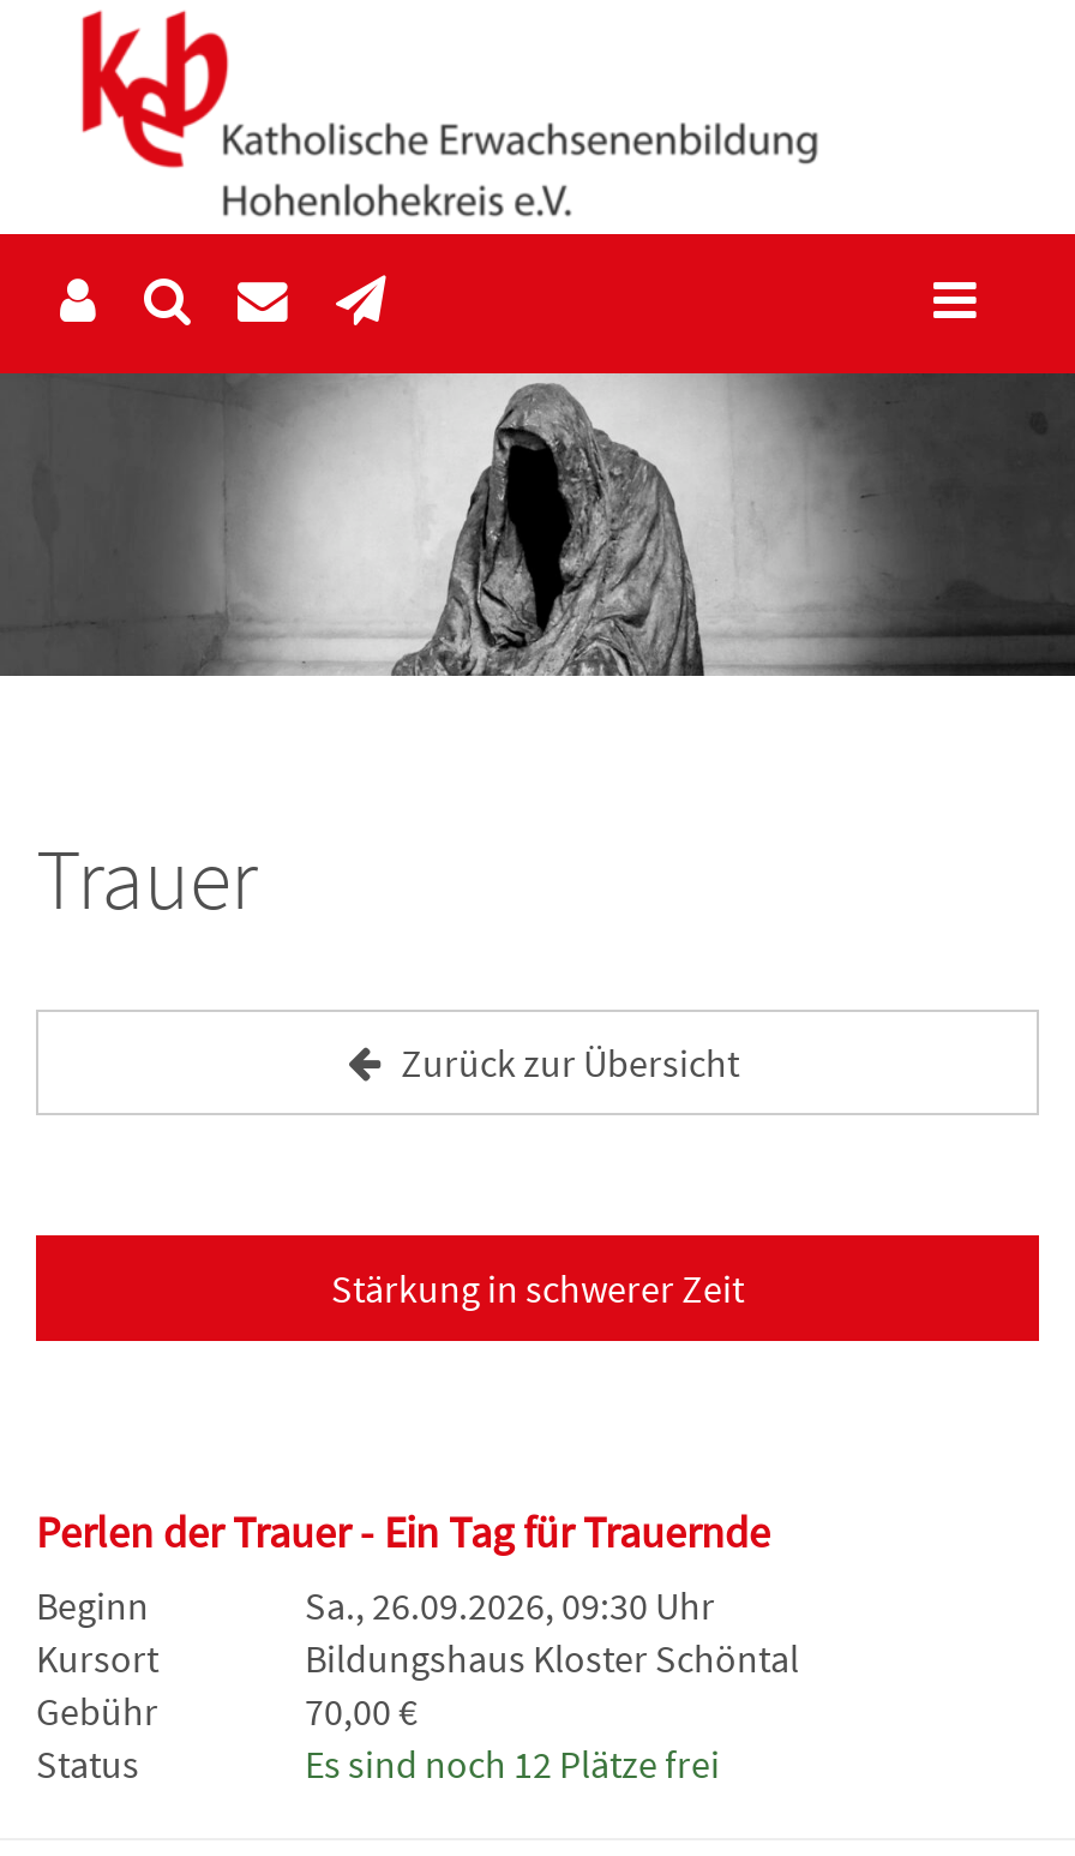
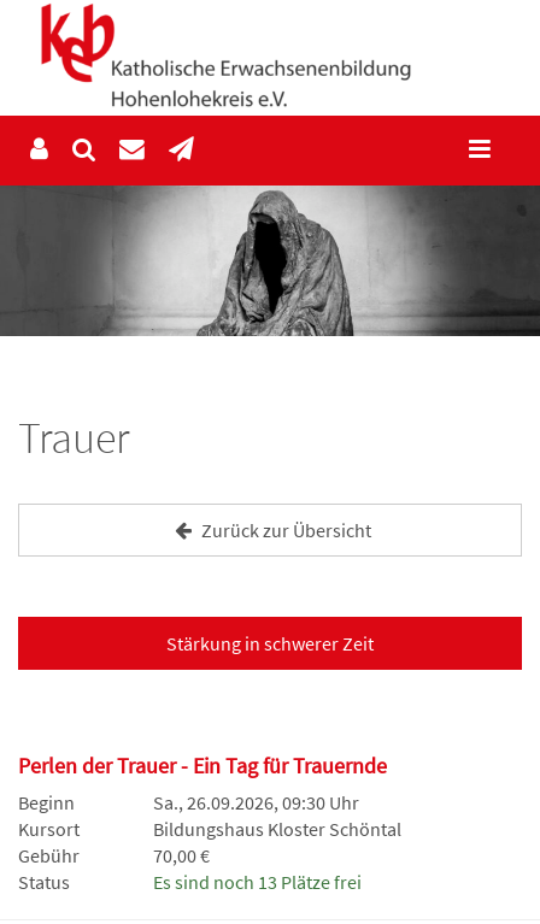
[305,1738,720,1786] Es sind noch 12 Plätze frei -> [153,870,362,894] Es sind noch 13 Plätze frei

